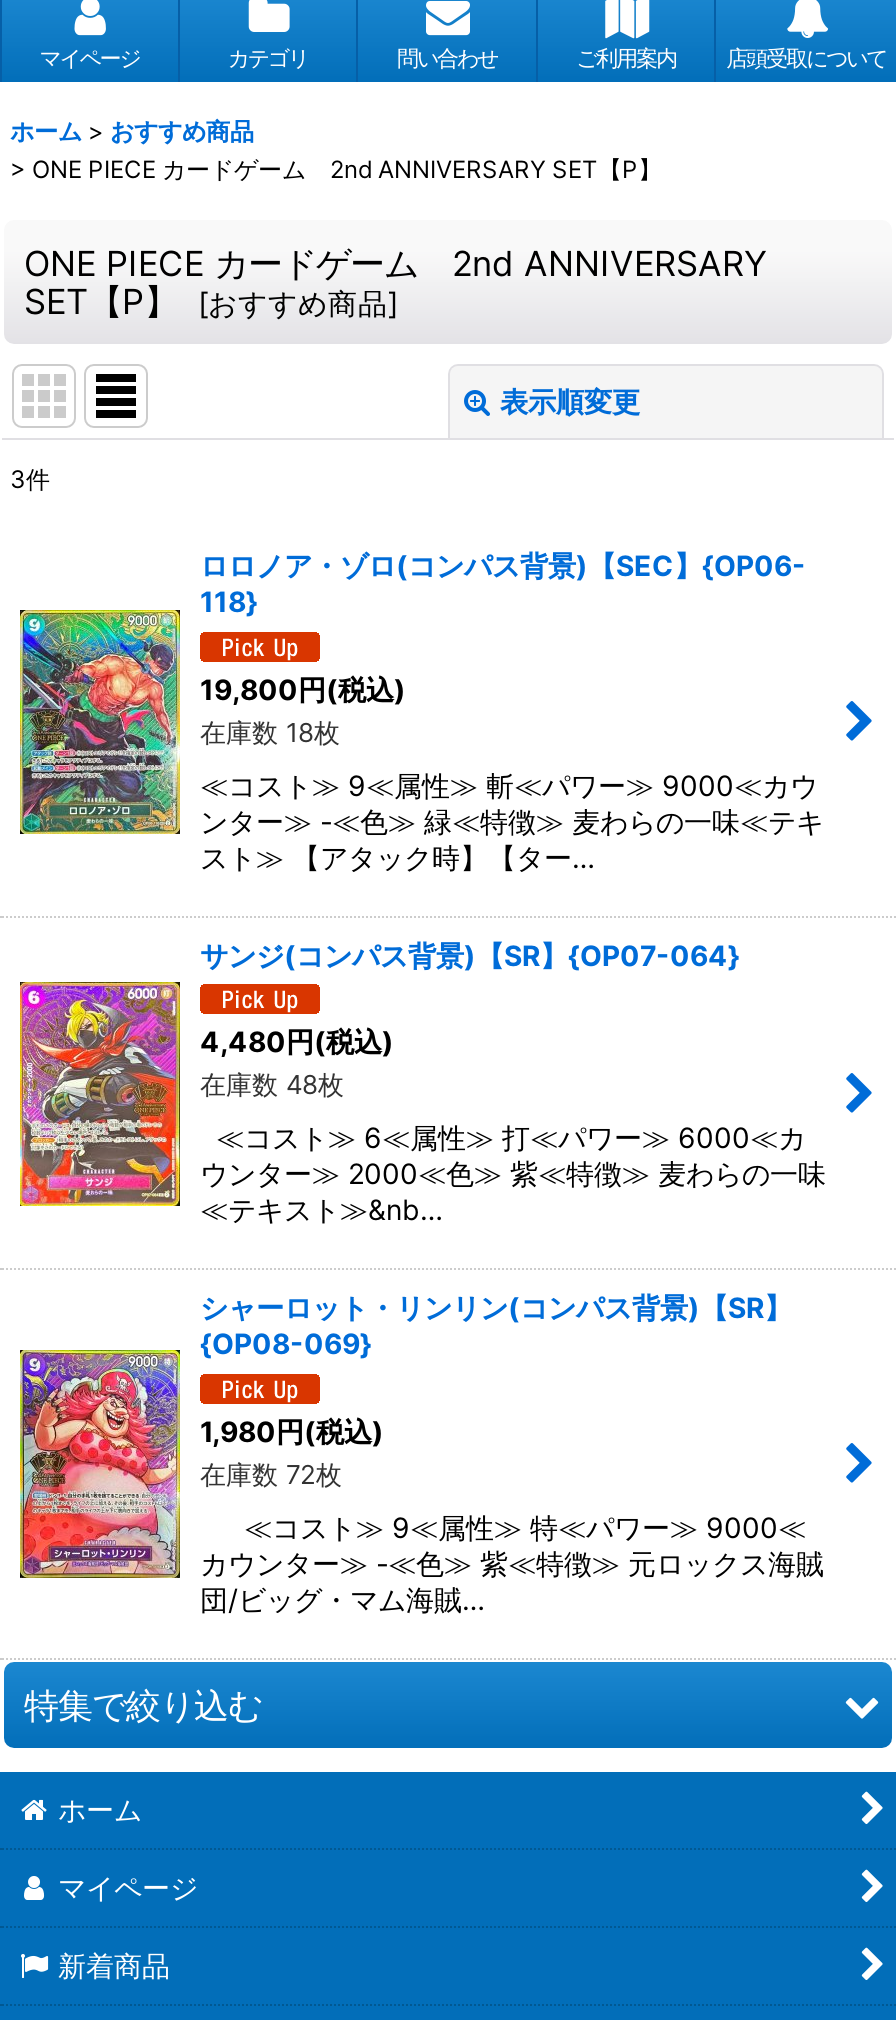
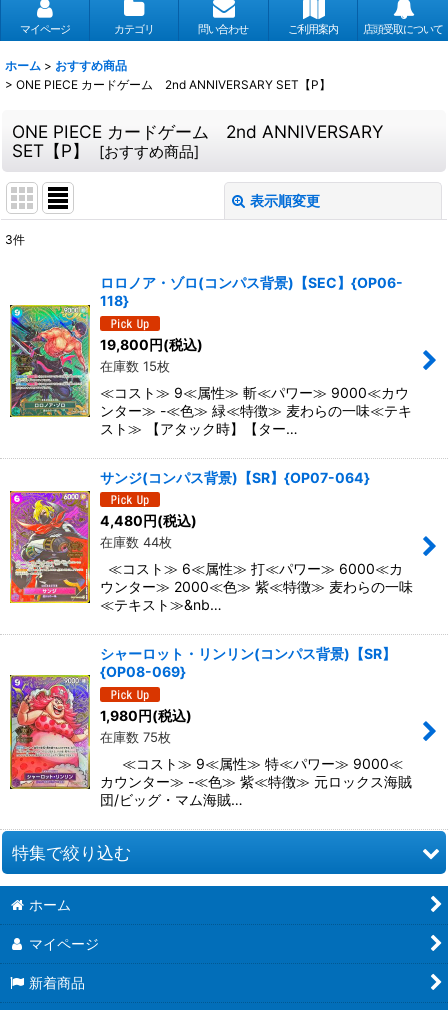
[200,715,340,747] 在庫数 18枚 -> [100,358,170,374] 在庫数 15枚
[200,1069,344,1101] 在庫数 48枚 -> [100,534,172,550] 在庫数 44枚
[200,1458,342,1490] 在庫数 72枚 -> [100,729,171,745] 在庫数 75枚

